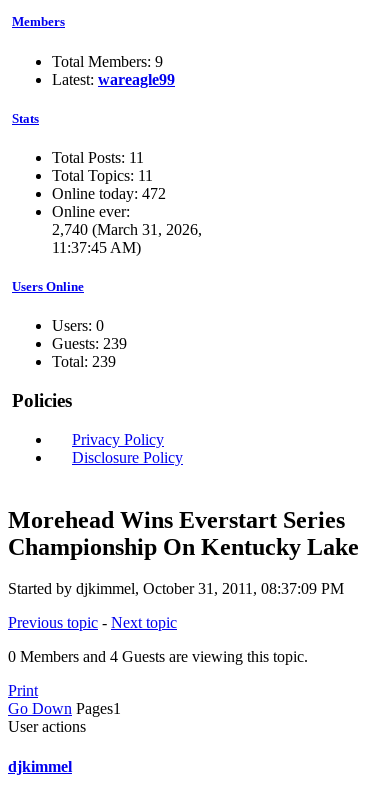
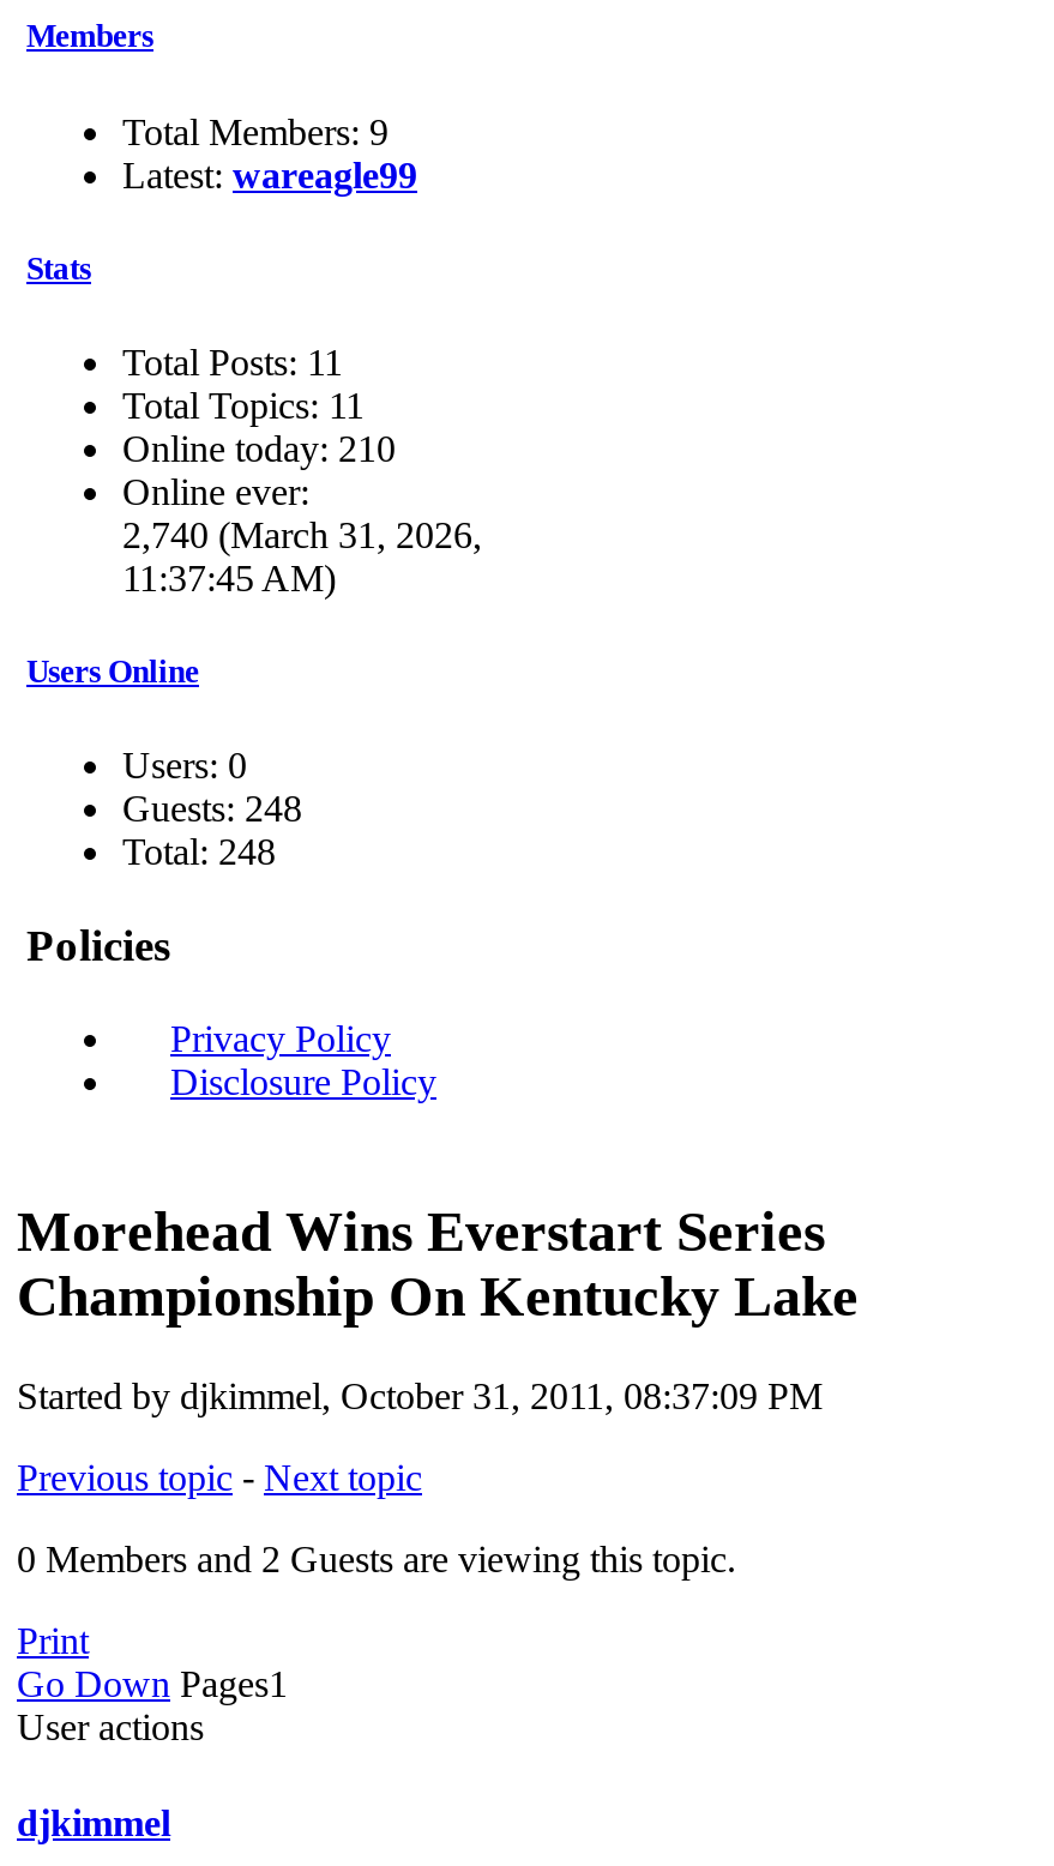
[52,185,166,202] Online today: 472 -> [122,428,396,468] Online today: 210
[52,335,127,352] Guests: 239 -> [122,788,302,829] Guests: 248
[52,353,116,370] Total: 239 -> [122,832,276,872] Total: 248
[8,648,308,665] 0 Members and 4 Guests are viewing this topic. -> [17,1540,736,1580] 0 Members and 2 Guests are viewing this topic.

